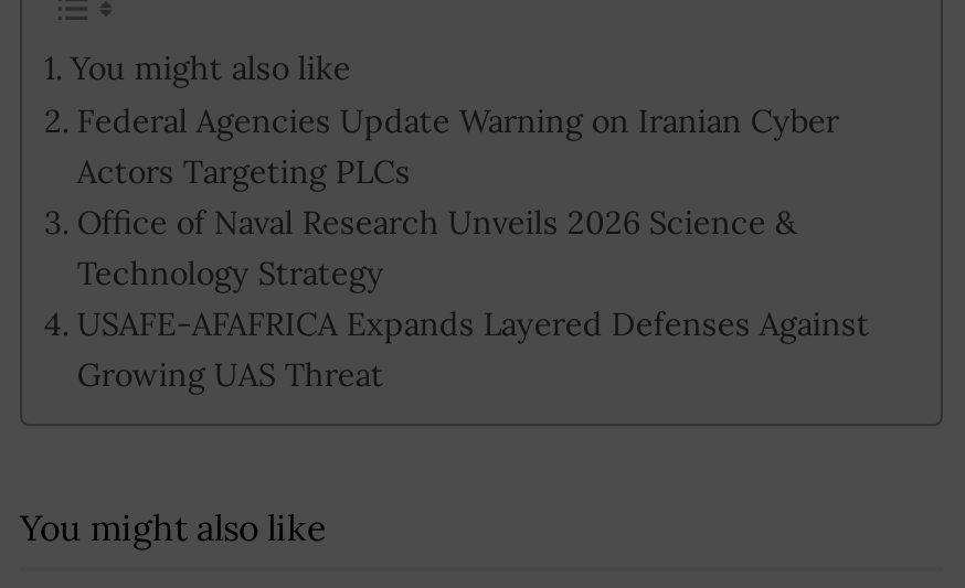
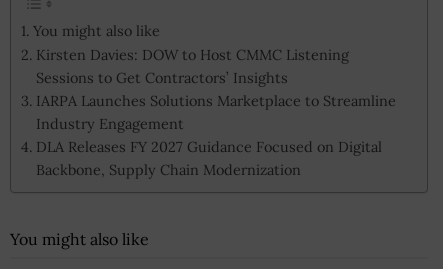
[77,100,870,395] Federal Agencies Update Warning on Iranian Cyber | Actors Targeting PLCs | Office of Naval Research Unveils 2026 Science & | Technology Strategy | USAFE-AFAFRICA Expands Layered Defenses Against | Growing UAS Threat -> [36,45,396,179] Kirsten Davies: DOW to Host CMMC Listening | Sessions to Get Contractors’ Insights | IARPA Launches Solutions Marketplace to Streamline | Industry Engagement | DLA Releases FY 2027 Guidance Focused on Digital | Backbone, Supply Chain Modernization

